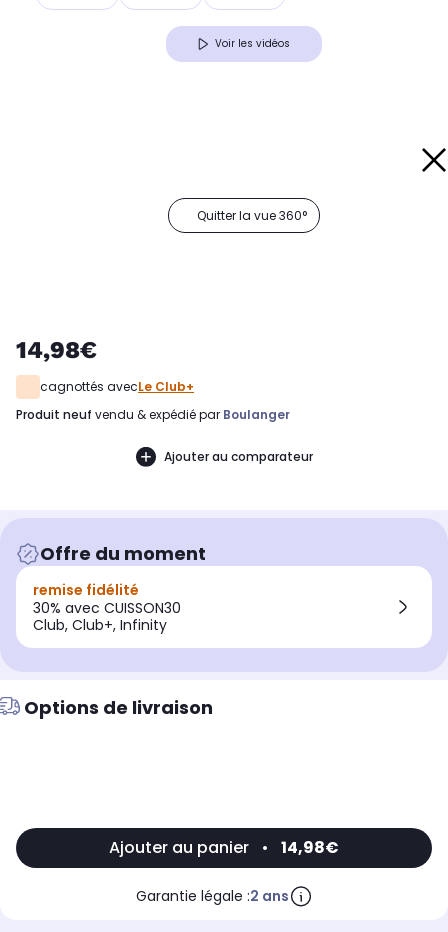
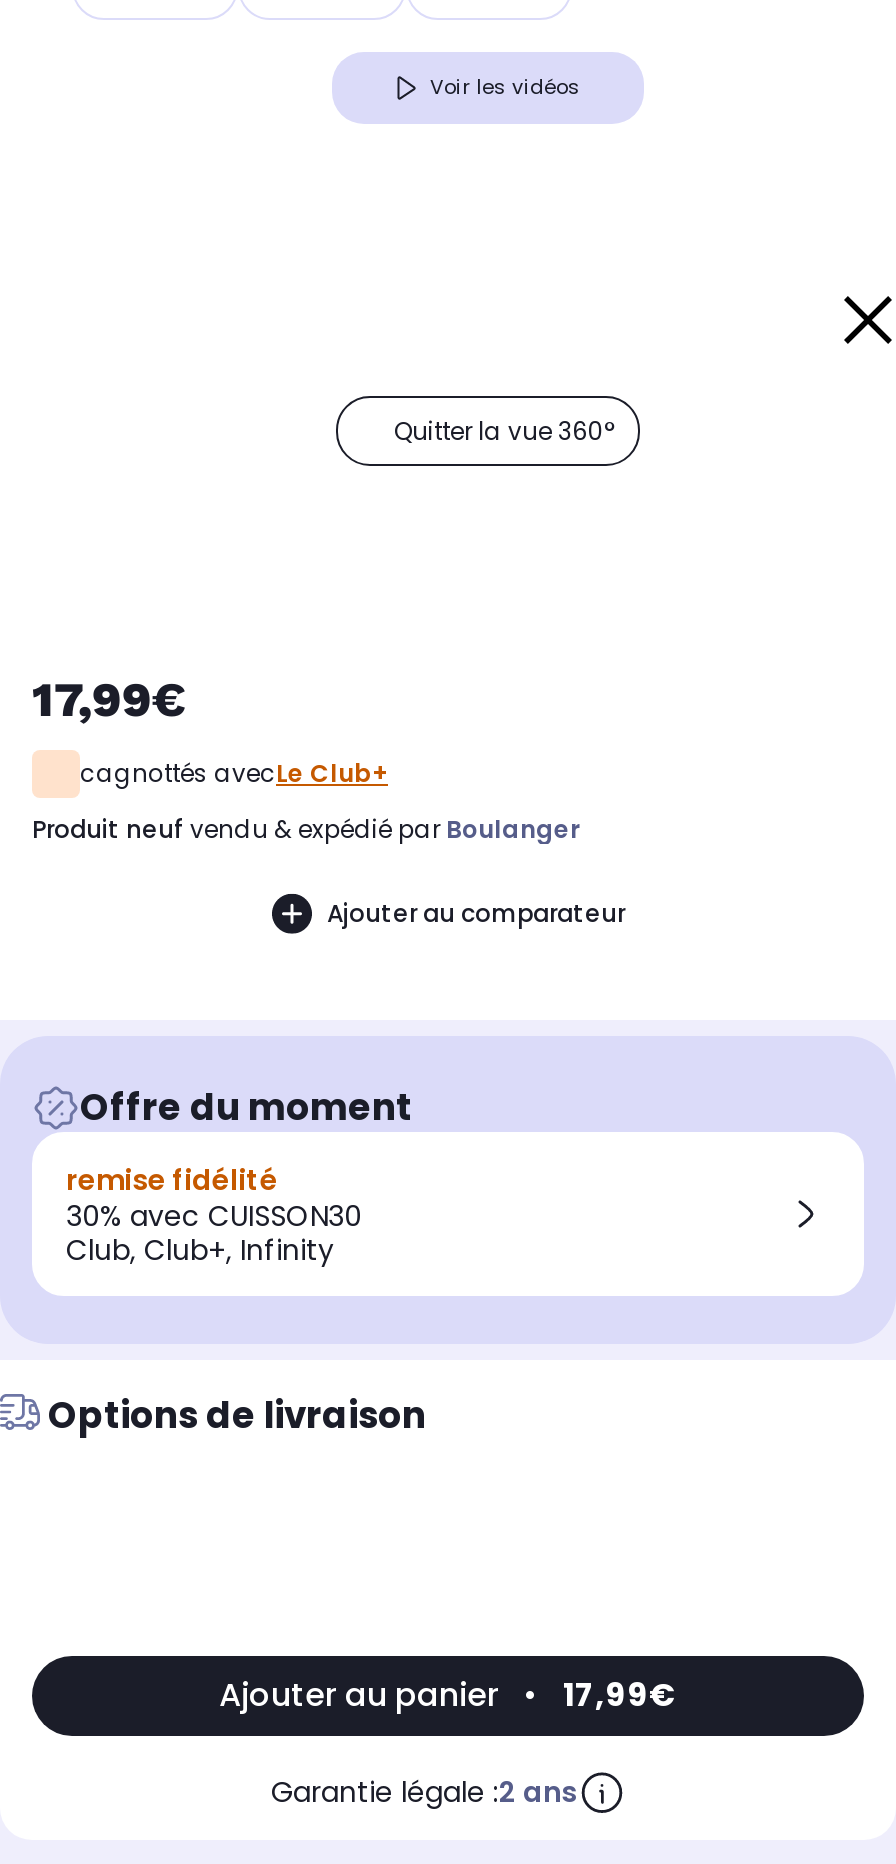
[16,336,97,364] 14,98€ -> [32,673,186,729] 17,99€
[109,836,339,859] Ajouter au panier • 14,98€ -> [219,1673,677,1719] Ajouter au panier • 17,99€

